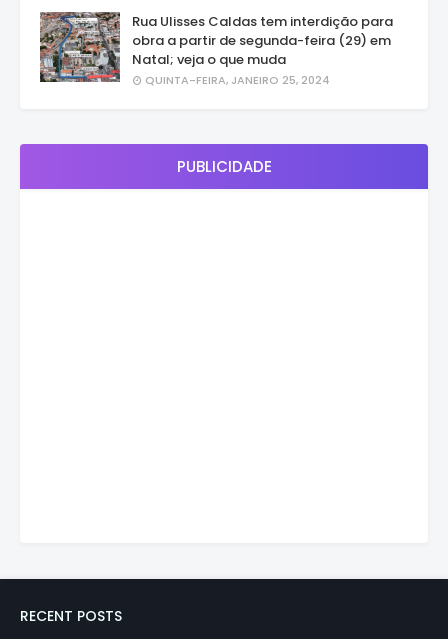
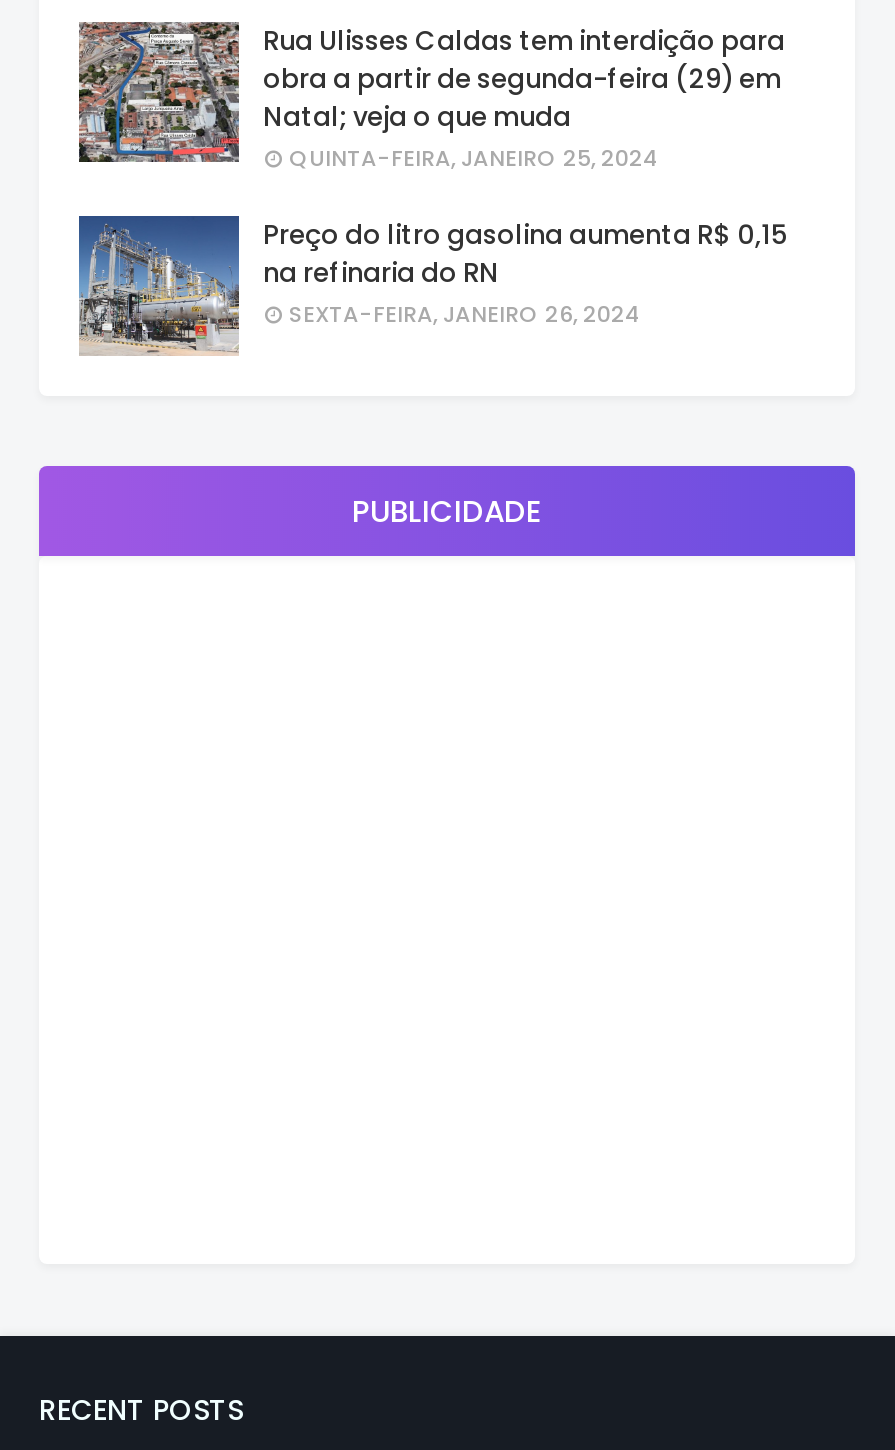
none -> [77,214,787,356] [image] | Preço do litro gasolina aumenta R$ 0,15 | na refinaria do RN | SEXTA-FEIRA, JANEIRO 26, 2024

